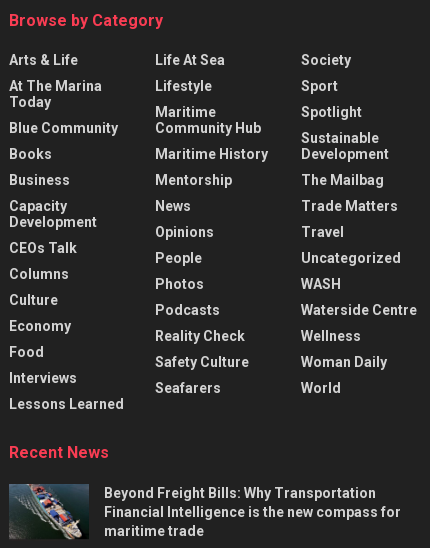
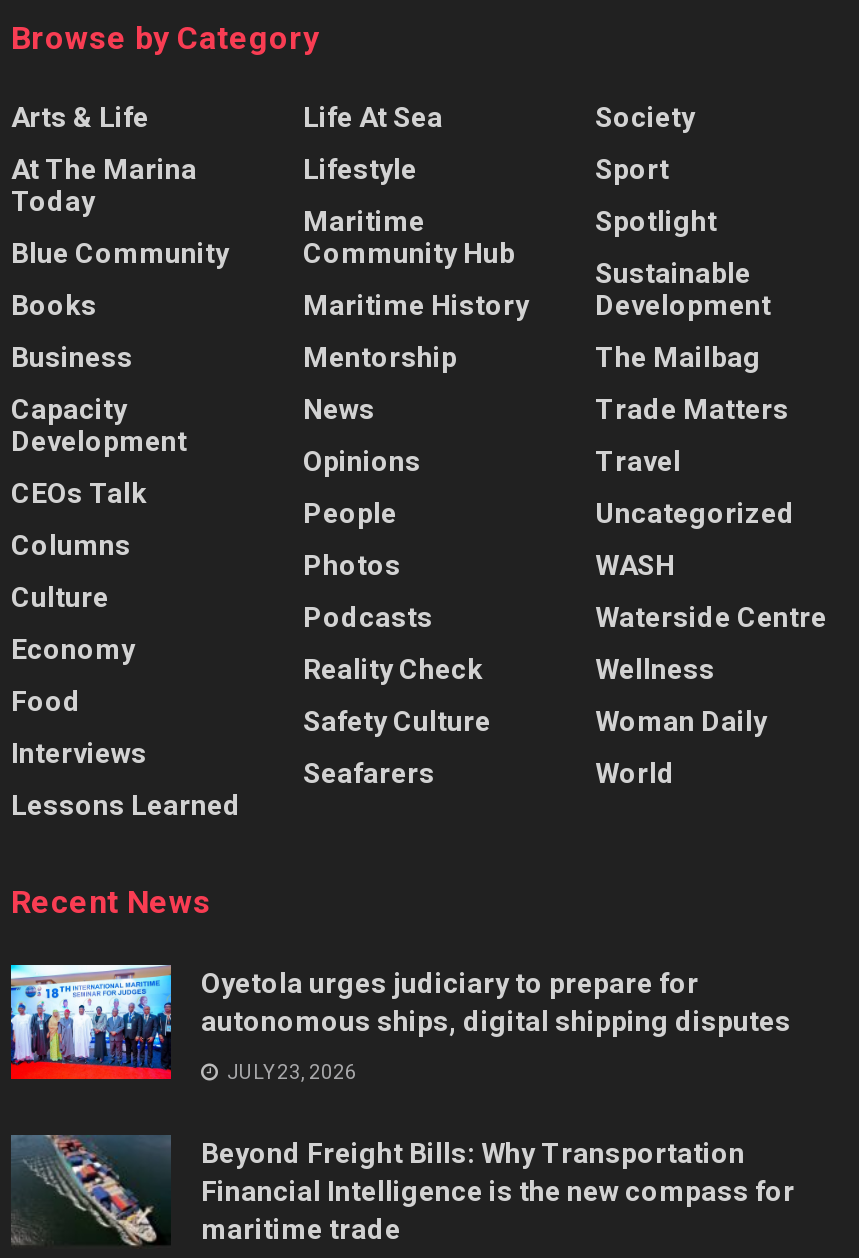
none -> [9,963,791,1083] [image] | Oyetola urges judiciary to prepare for | autonomous ships, digital shipping disputes | JULY 23, 2026

